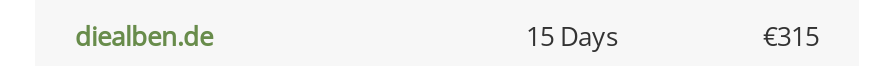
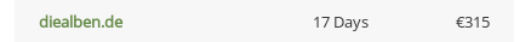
[526,18,618,54] 15 Days -> [312,11,368,32] 17 Days

